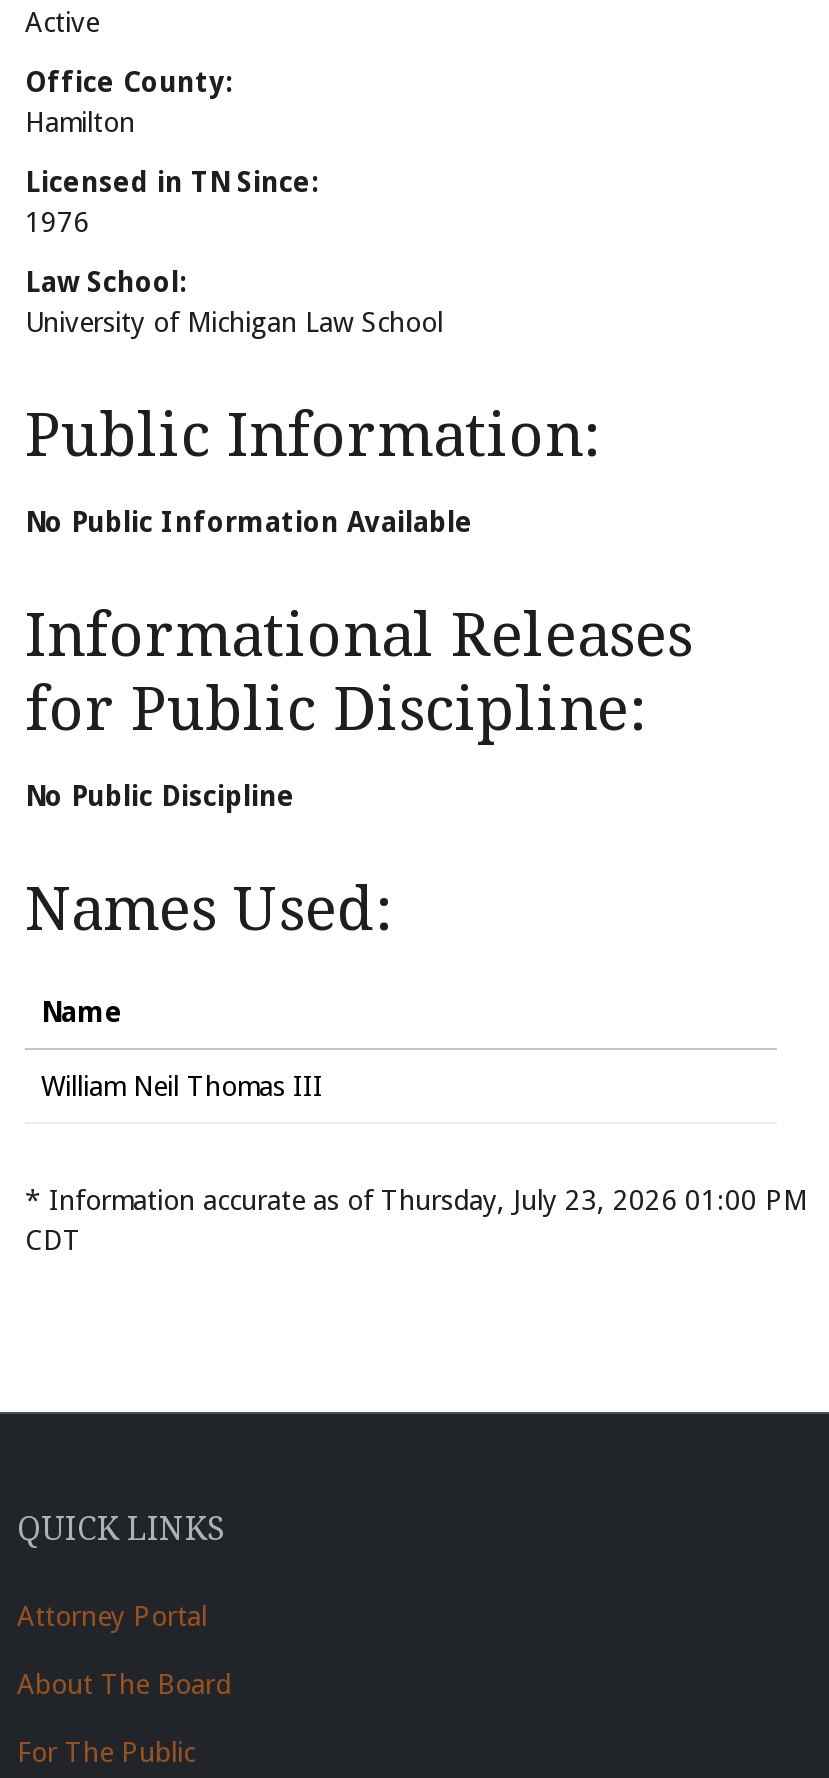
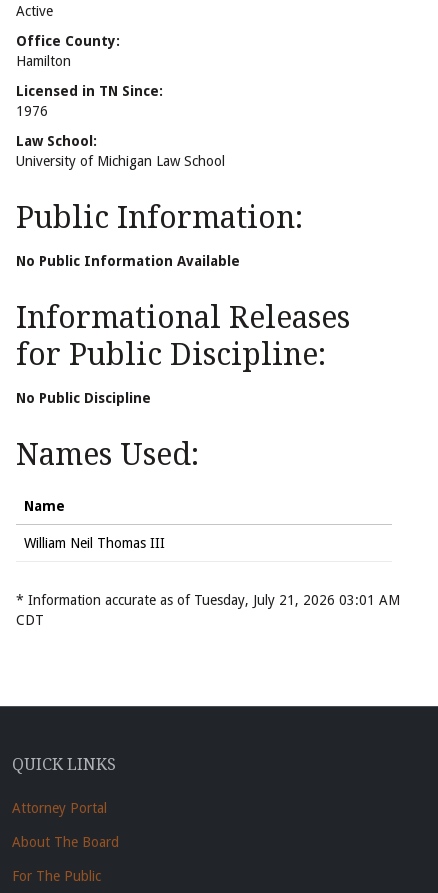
[25,1184,807,1216] * Information accurate as of Thursday, July 23, 2026 01:00 PM -> [16,592,400,608] * Information accurate as of Tuesday, July 21, 2026 03:01 AM

